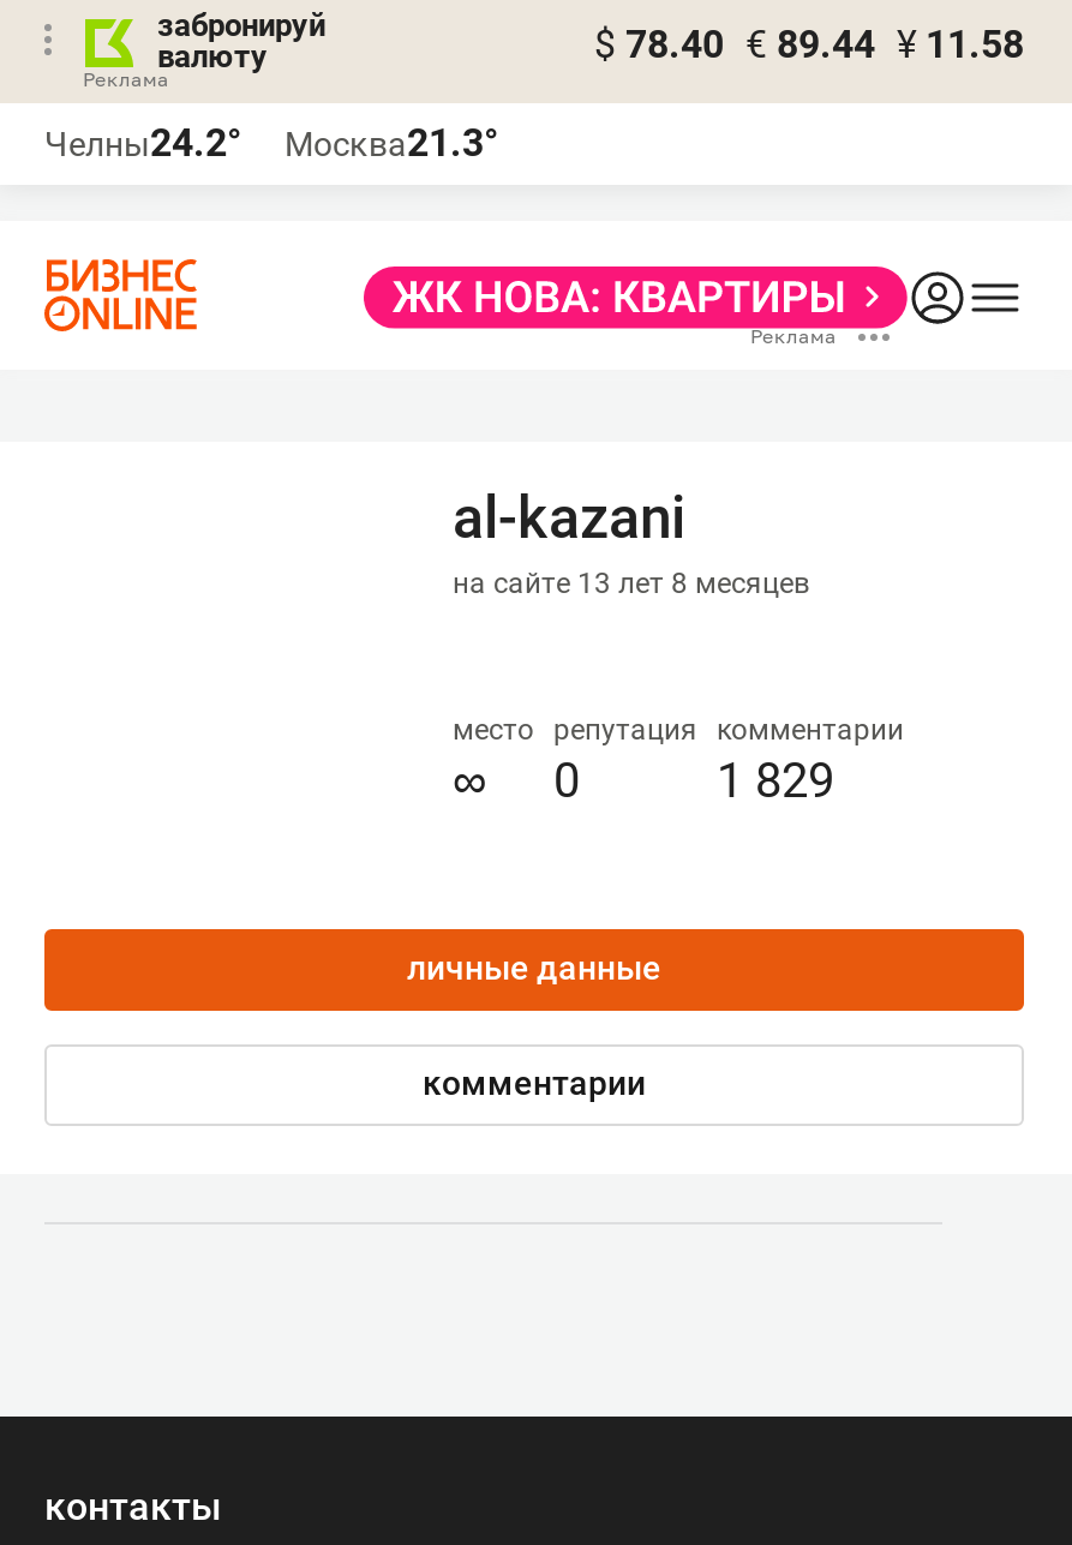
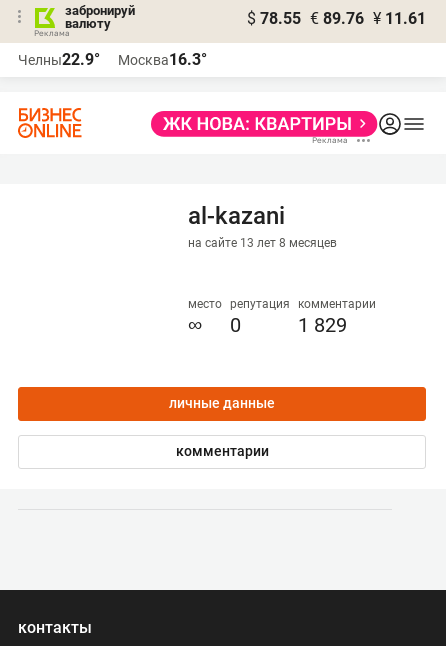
[594,22,1024,67] $ 78.40 € 89.44 ¥ 11.58 -> [247,9,426,28] $ 78.55 € 89.76 ¥ 11.61
[44,120,241,166] Челны24.2° -> [18,50,100,69] Челны22.9°
[285,120,498,166] Москва21.3° -> [118,50,207,69] Москва16.3°

